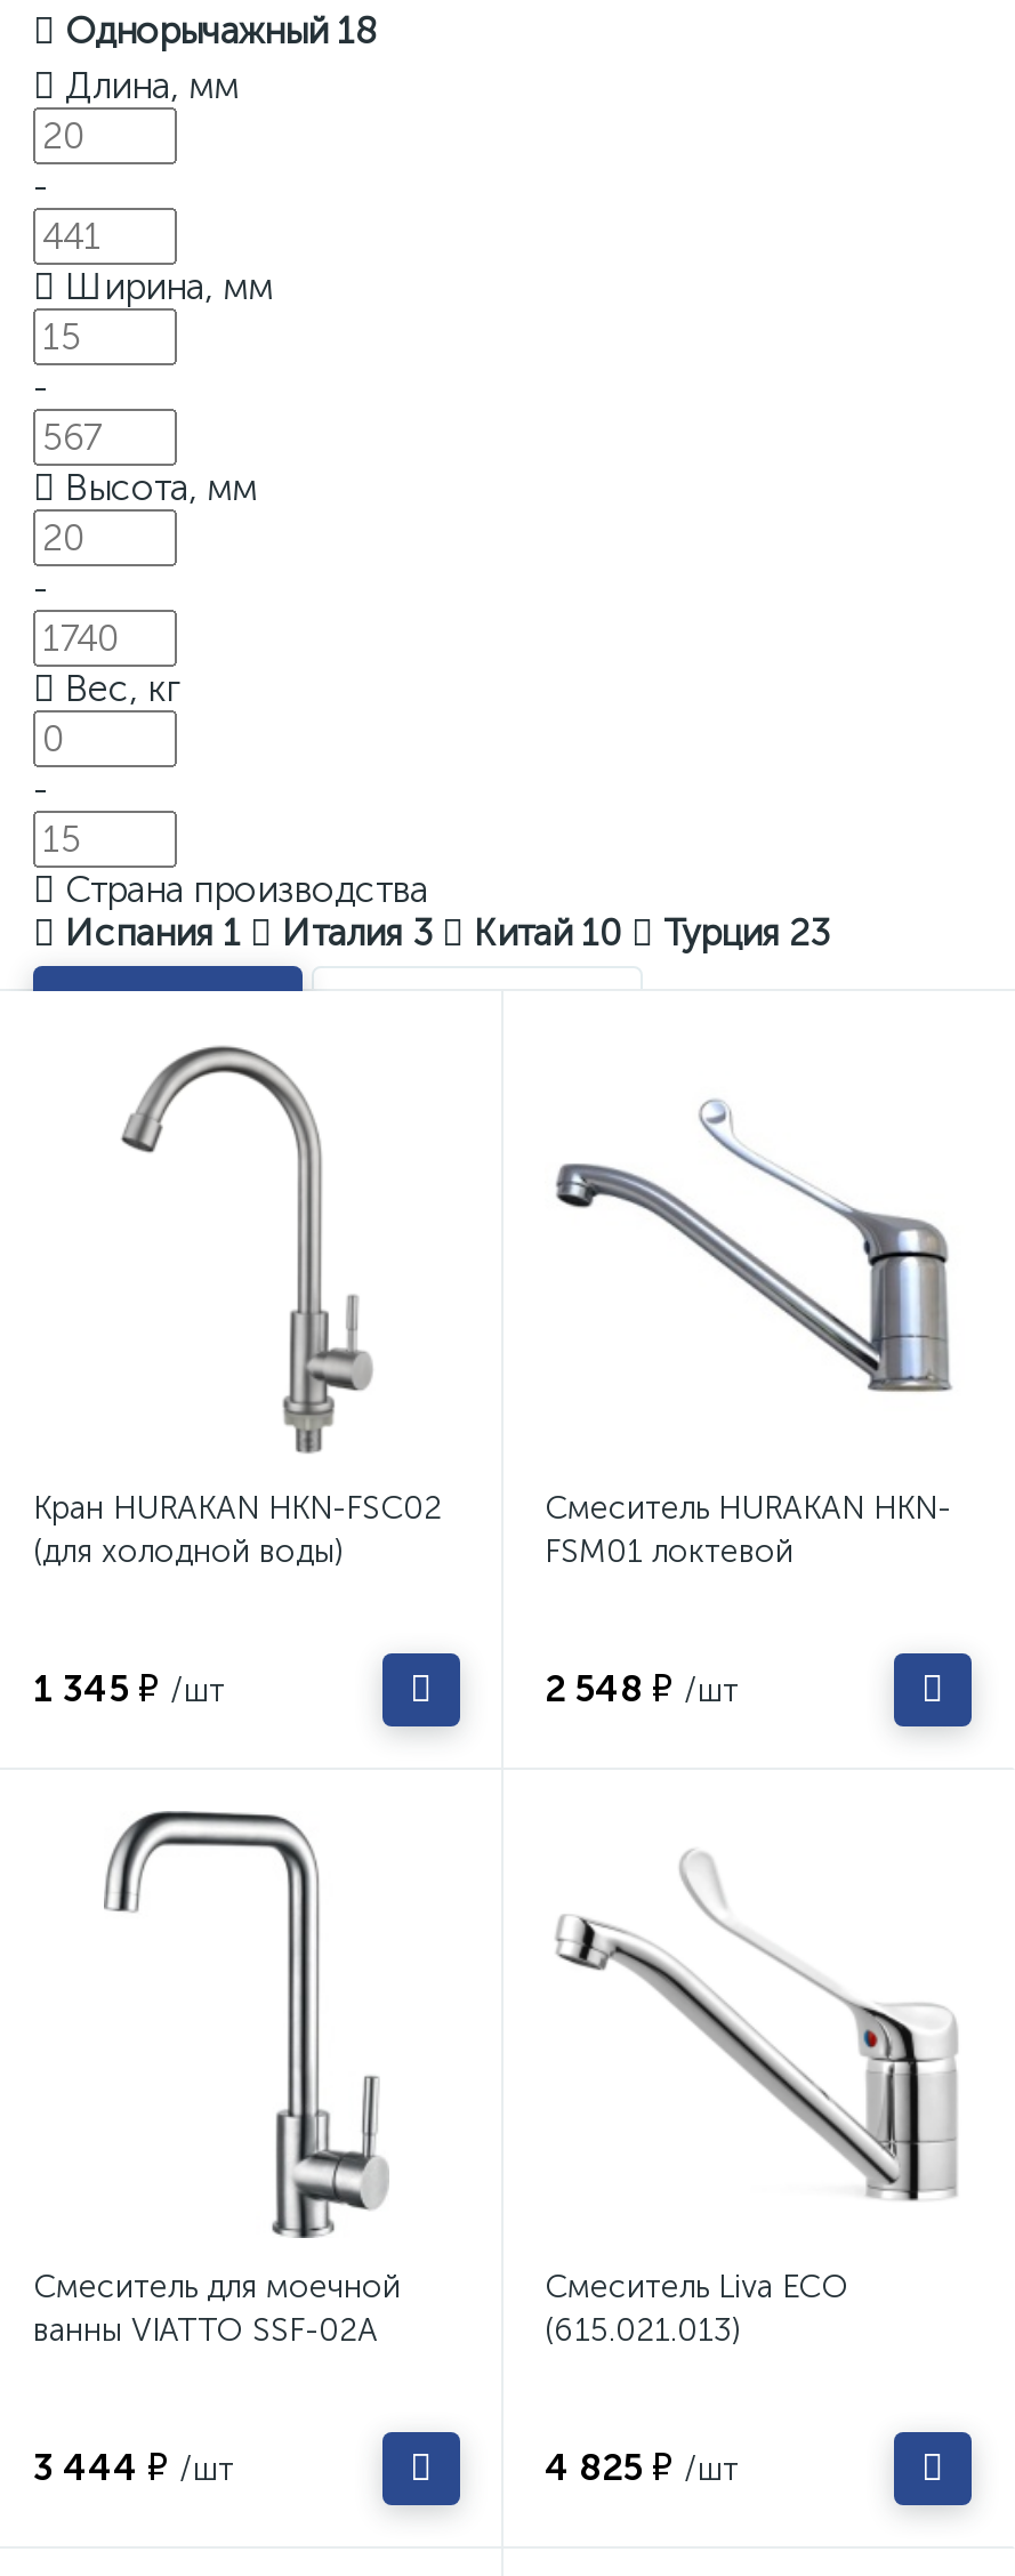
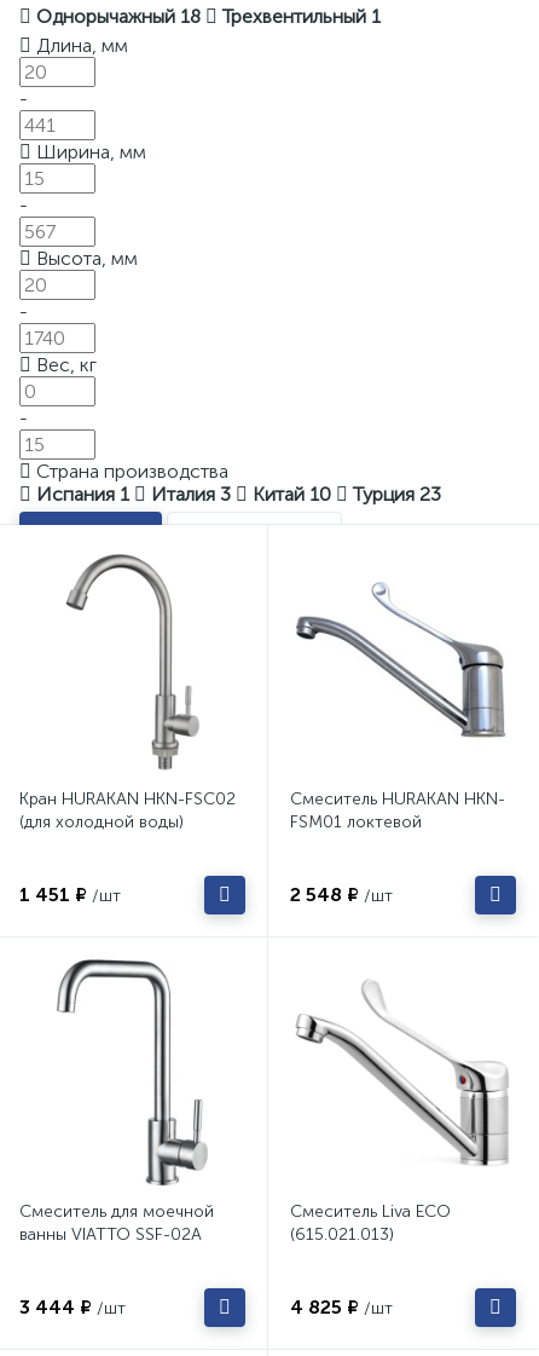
none -> [222,5,381,28] Трехвентильный 1
[33,1667,225,1710] 1 345 ₽ /шт -> [19,883,121,906] 1 451 ₽ /шт

